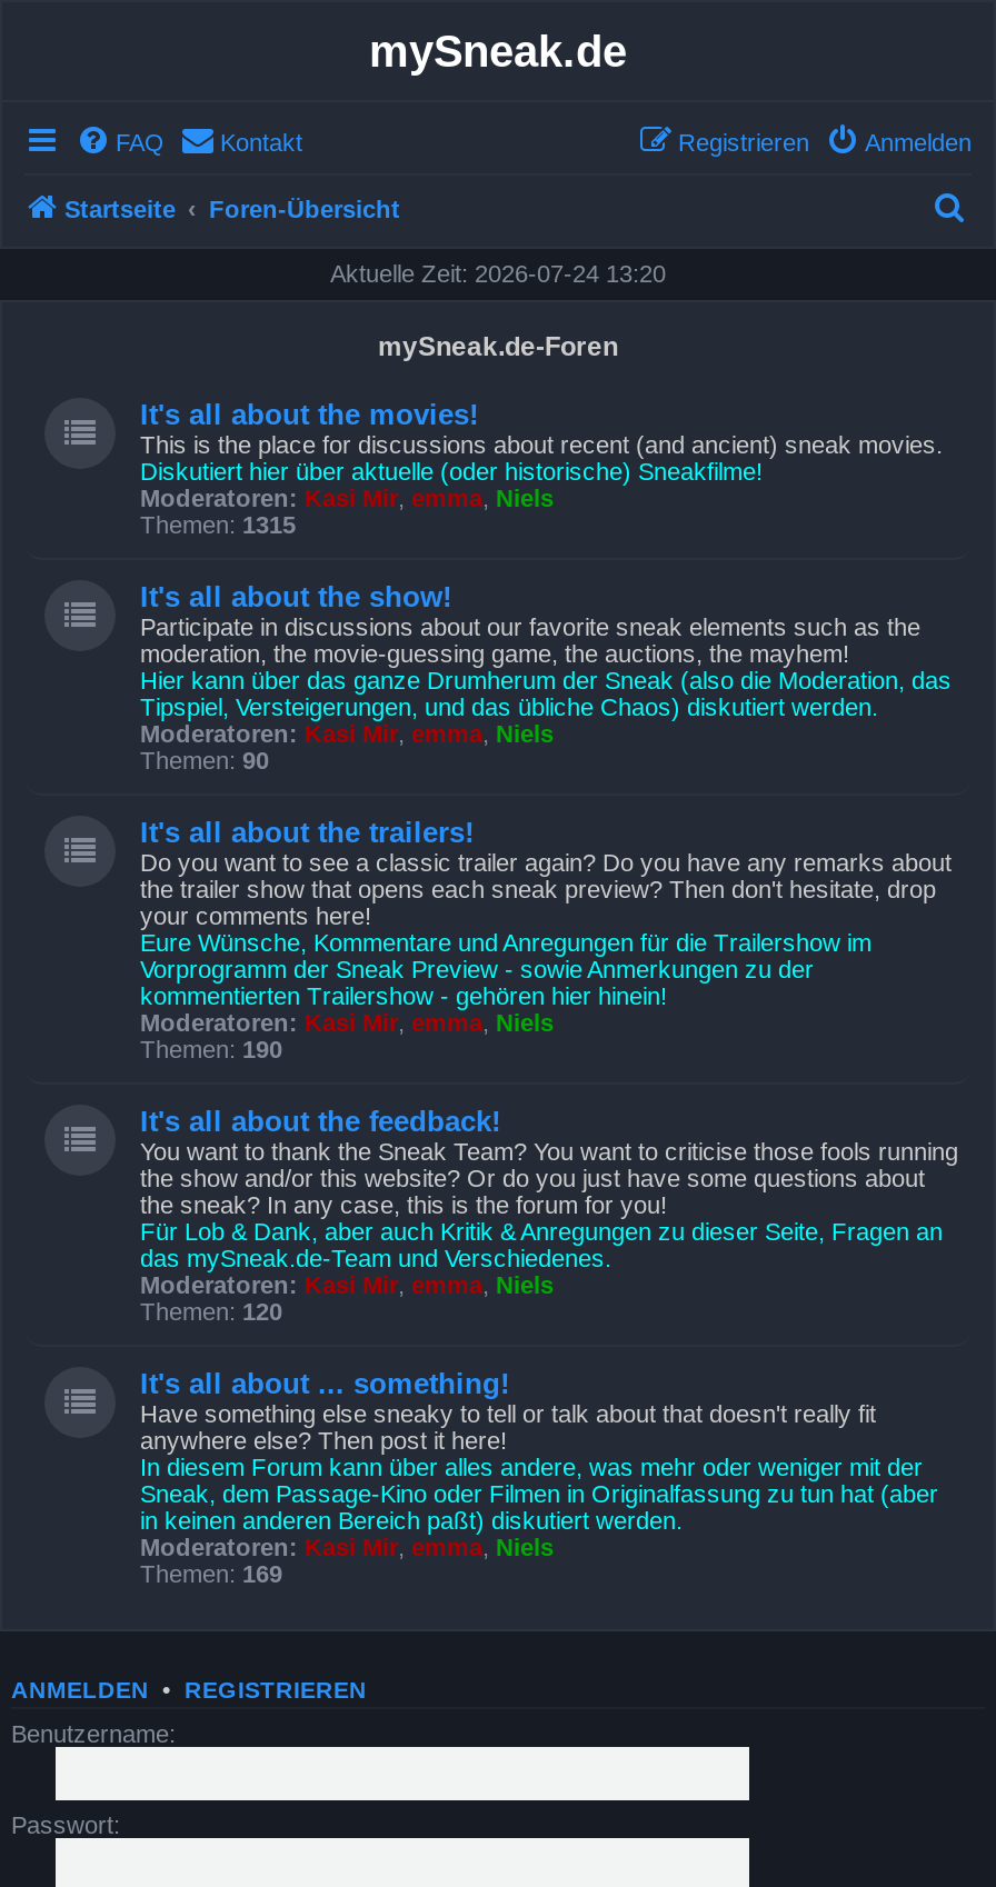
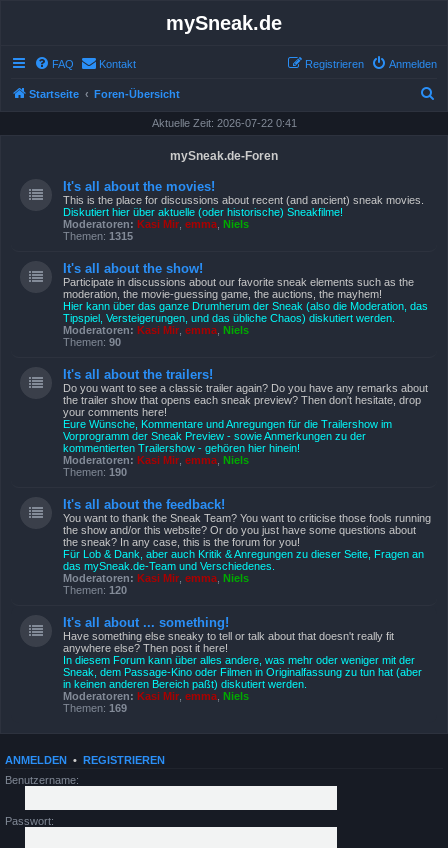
[330,260,666,287] Aktuelle Zeit: 2026-07-24 13:20 -> [151,117,296,129] Aktuelle Zeit: 2026-07-22 0:41

